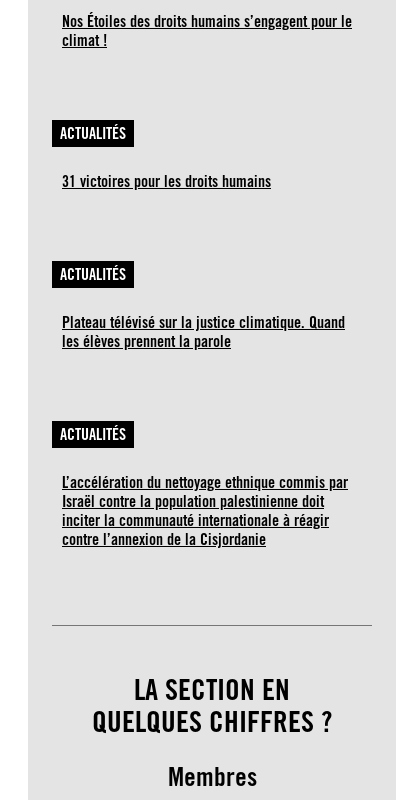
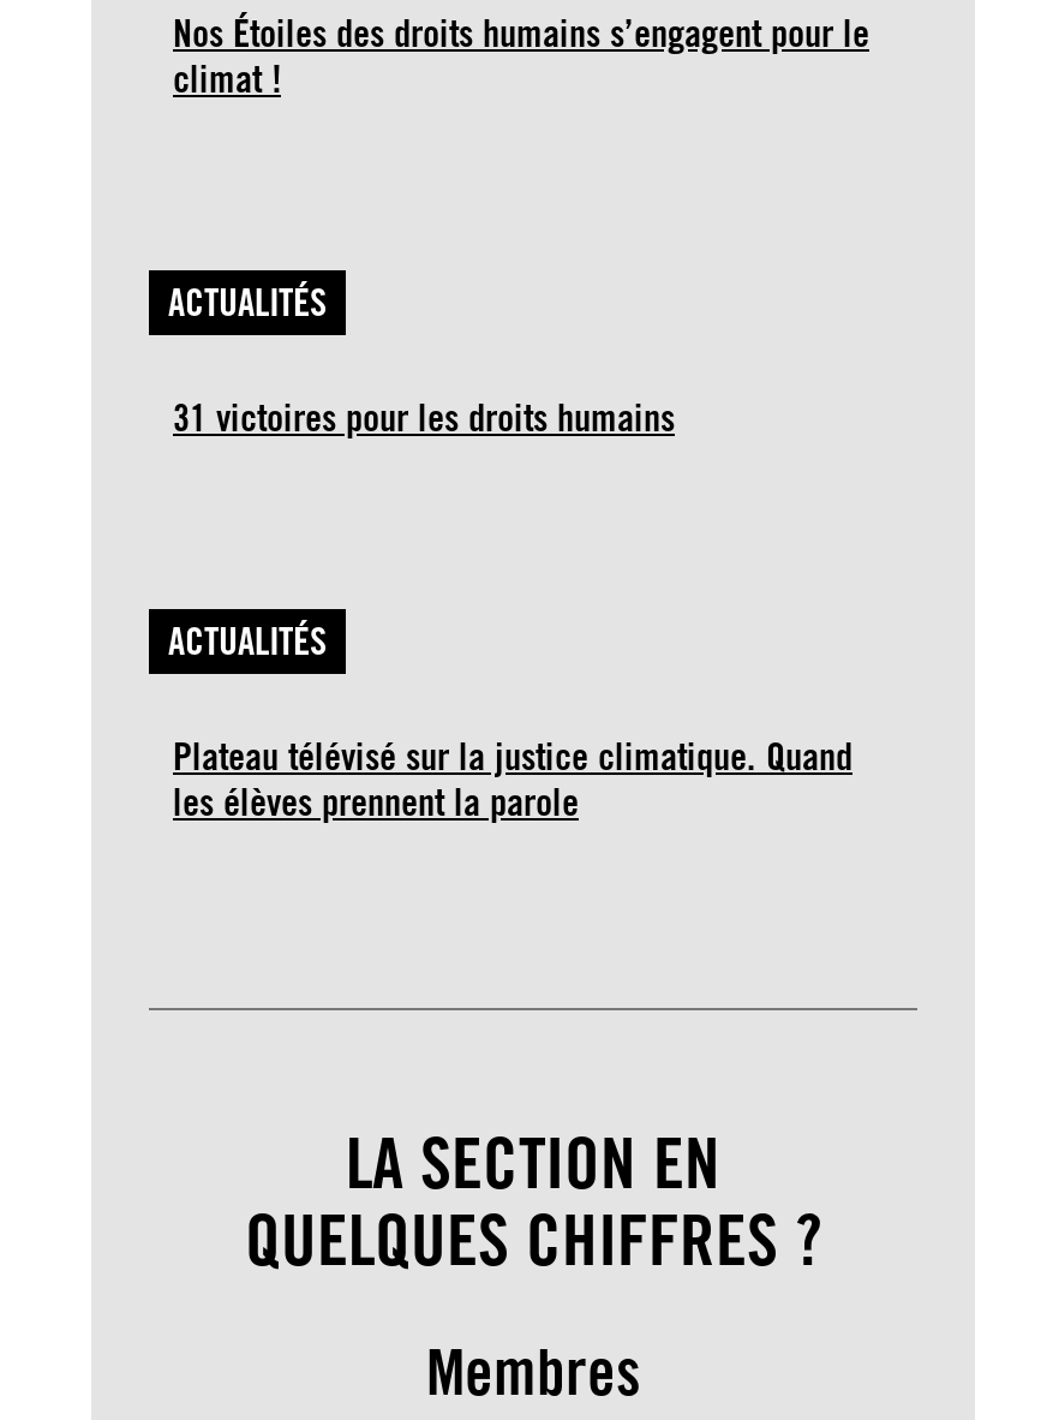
[60,425,348,549] ACTUALITÉS | L’accélération du nettoyage ethnique commis par | Israël contre la population palestinienne doit | inciter la communauté internationale à réagir | contre l’annexion de la Cisjordanie -> none

